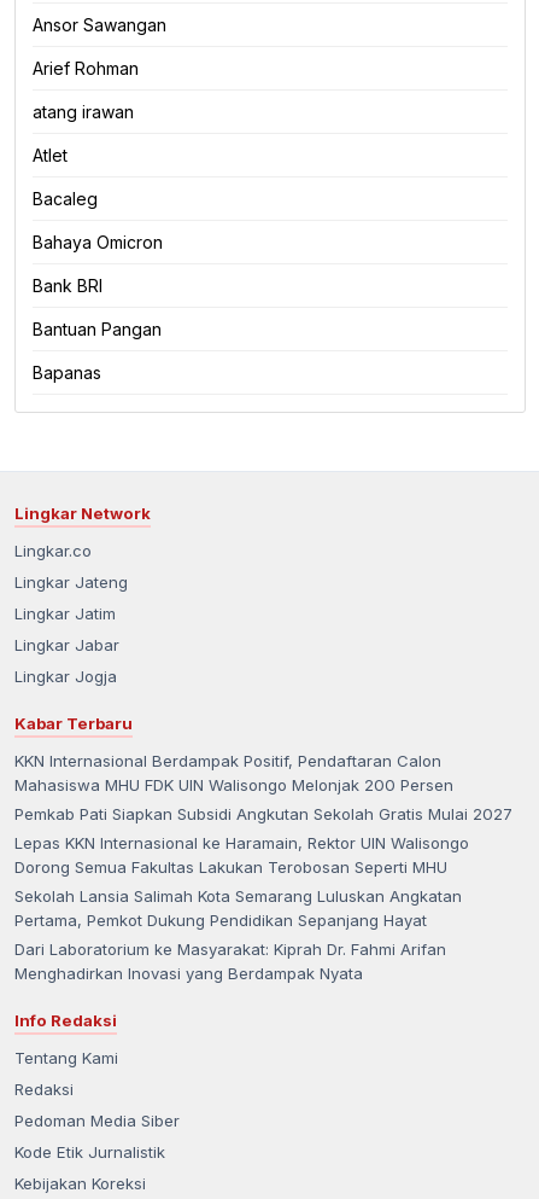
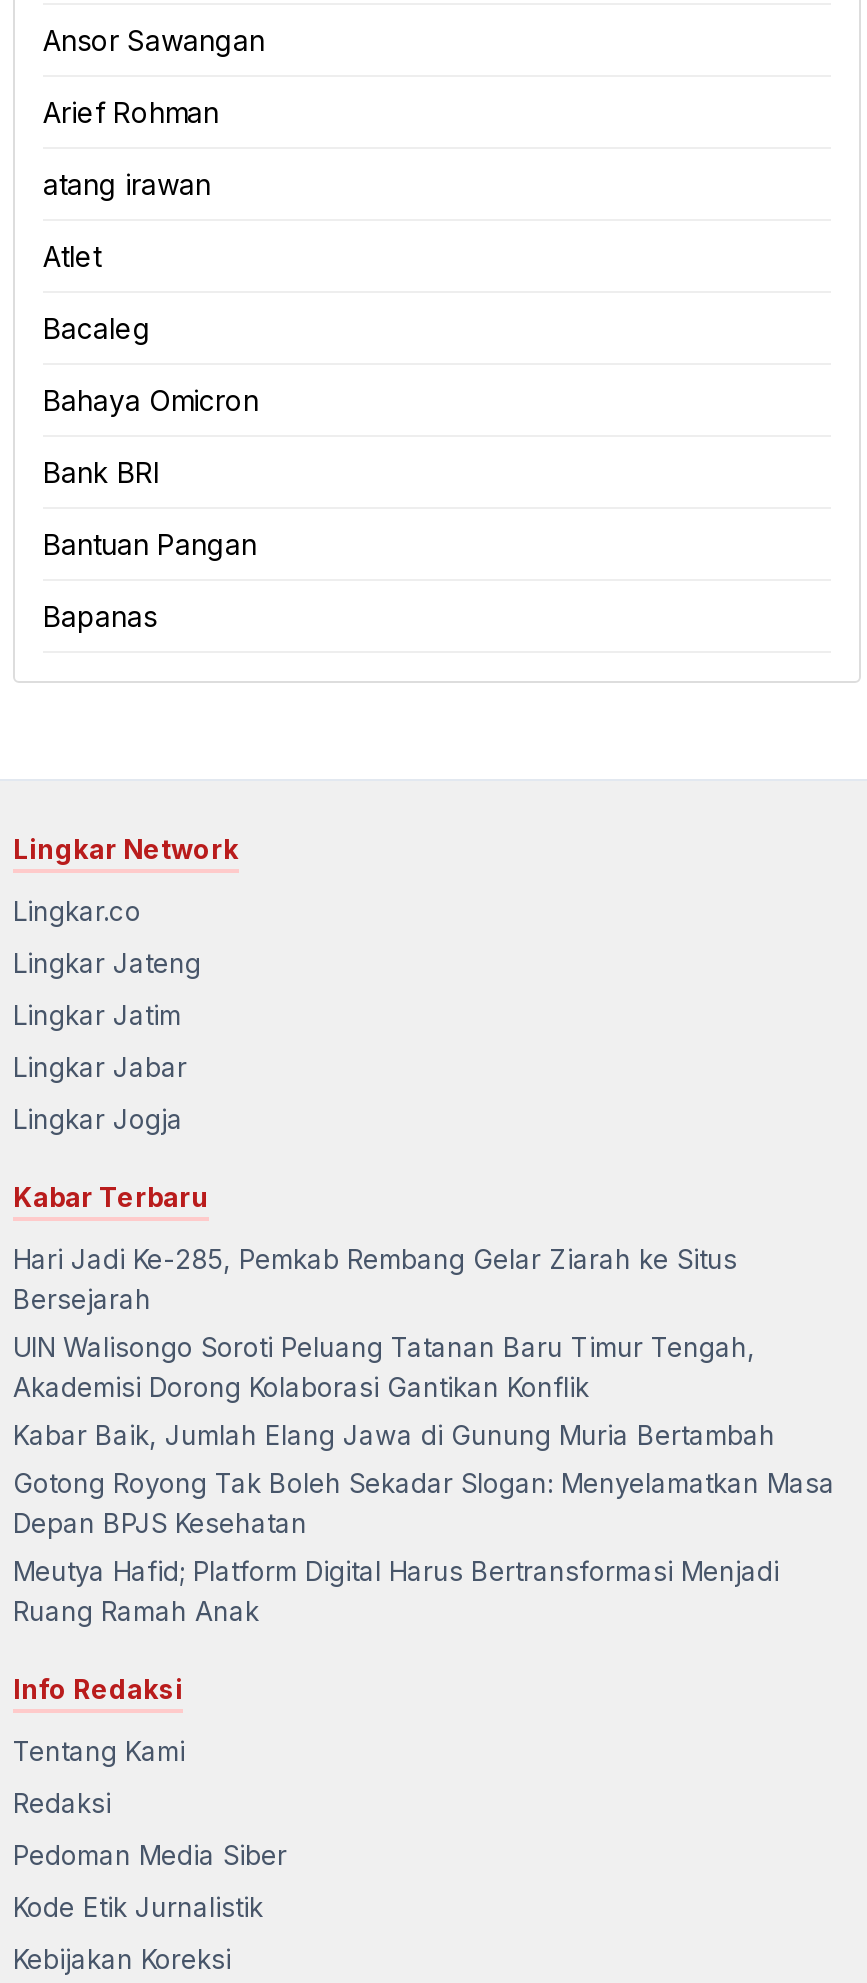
[14,751,453,794] KKN Internasional Berdampak Positif, Pendaftaran Calon | Mahasiswa MHU FDK UIN Walisongo Melonjak 200 Persen -> [13,1242,737,1314] Hari Jadi Ke-285, Pemkab Rembang Gelar Ziarah ke Situs | Bersejarah
[14,804,512,823] Pemkab Pati Siapkan Subsidi Angkutan Sekolah Gratis Mulai 2027 -> [13,1330,755,1402] UIN Walisongo Soroti Peluang Tatanan Baru Timur Tengah, | Akademisi Dorong Kolaborasi Gantikan Konflik
[14,833,469,876] Lepas KKN Internasional ke Haramain, Rektor UIN Walisongo | Dorong Semua Fakultas Lakukan Terobosan Seperti MHU -> [13,1418,775,1450] Kabar Baik, Jumlah Elang Jawa di Gunung Muria Bertambah
[14,886,462,929] Sekolah Lansia Salimah Kota Semarang Luluskan Angkatan | Pertama, Pemkot Dukung Pendidikan Sepanjang Hayat -> [13,1466,835,1538] Gotong Royong Tak Boleh Sekadar Slogan: Menyelamatkan Masa | Depan BPJS Kesehatan
[14,939,446,982] Dari Laboratorium ke Masyarakat: Kiprah Dr. Fahmi Arifan | Menghadirkan Inovasi yang Berdampak Nyata -> [13,1554,779,1626] Meutya Hafid; Platform Digital Harus Bertransformasi Menjadi | Ruang Ramah Anak

